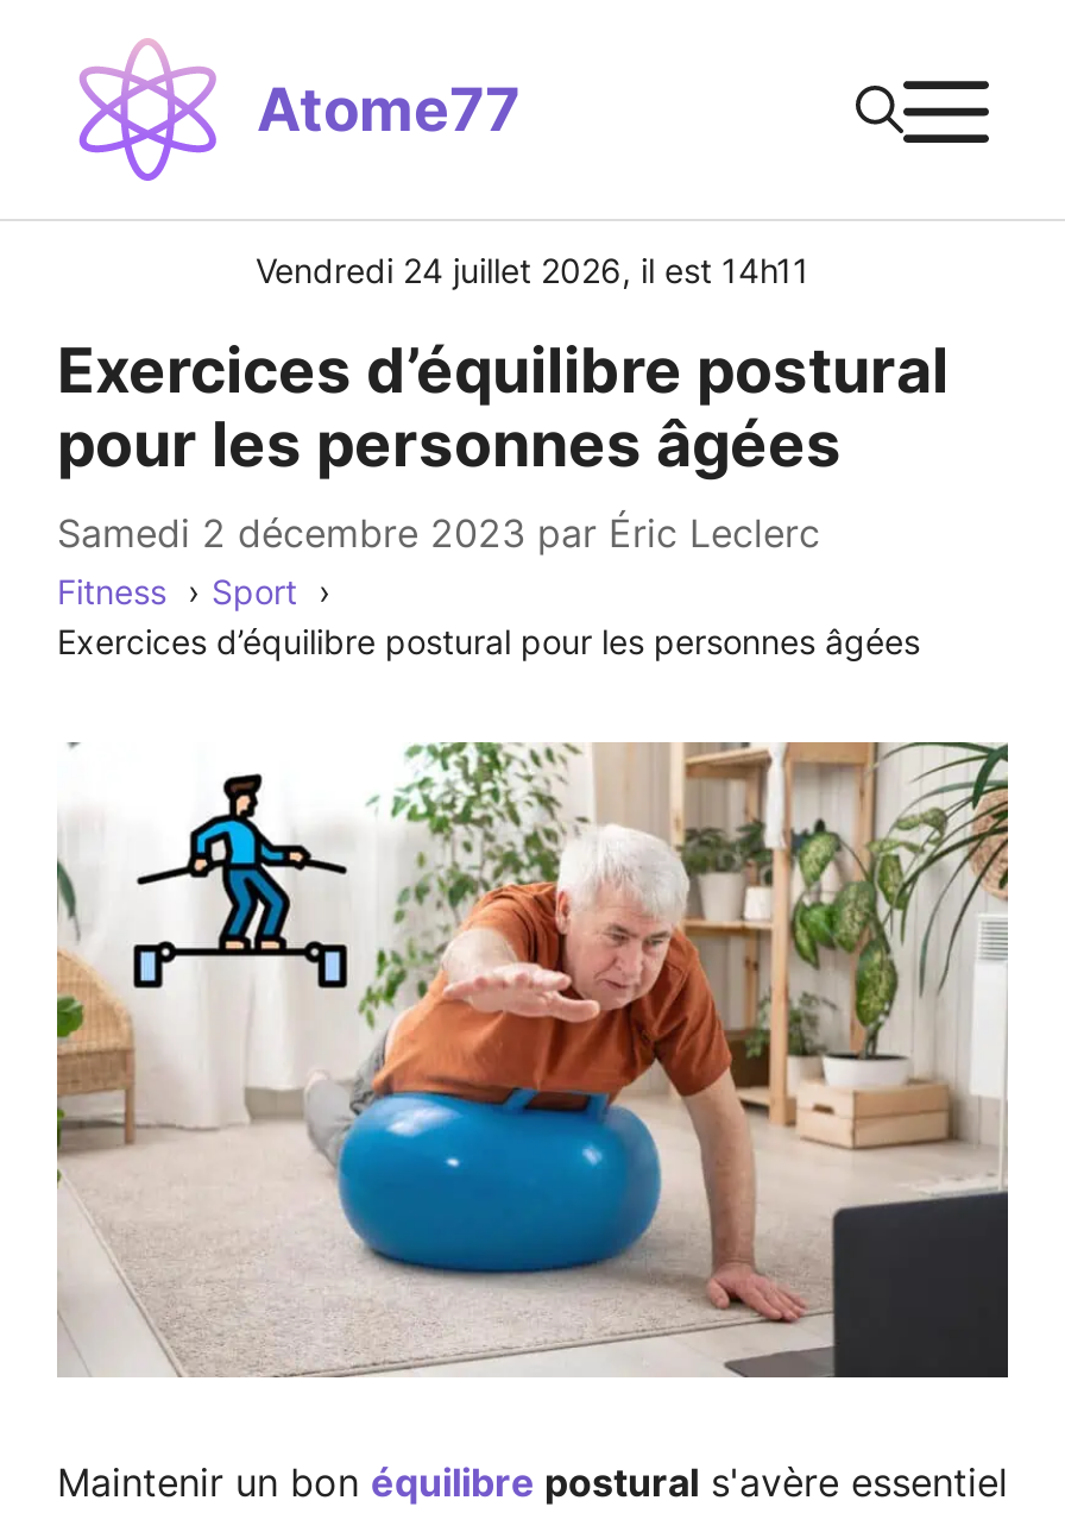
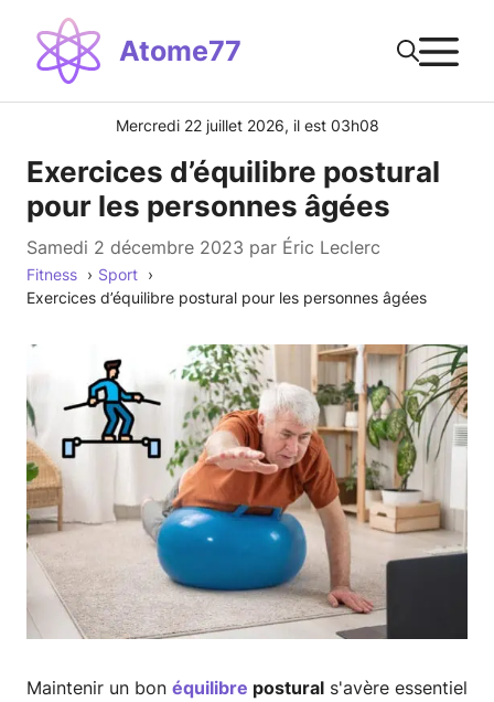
[256,250,809,290] Vendredi 24 juillet 2026, il est 14h11 -> [115,116,379,135] Mercredi 22 juillet 2026, il est 03h08

